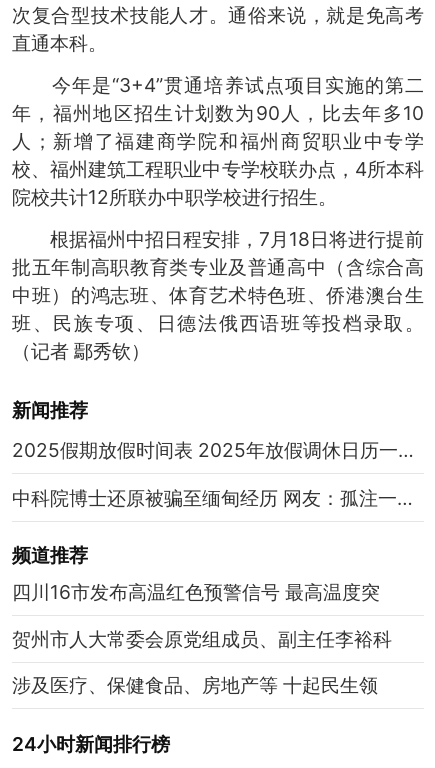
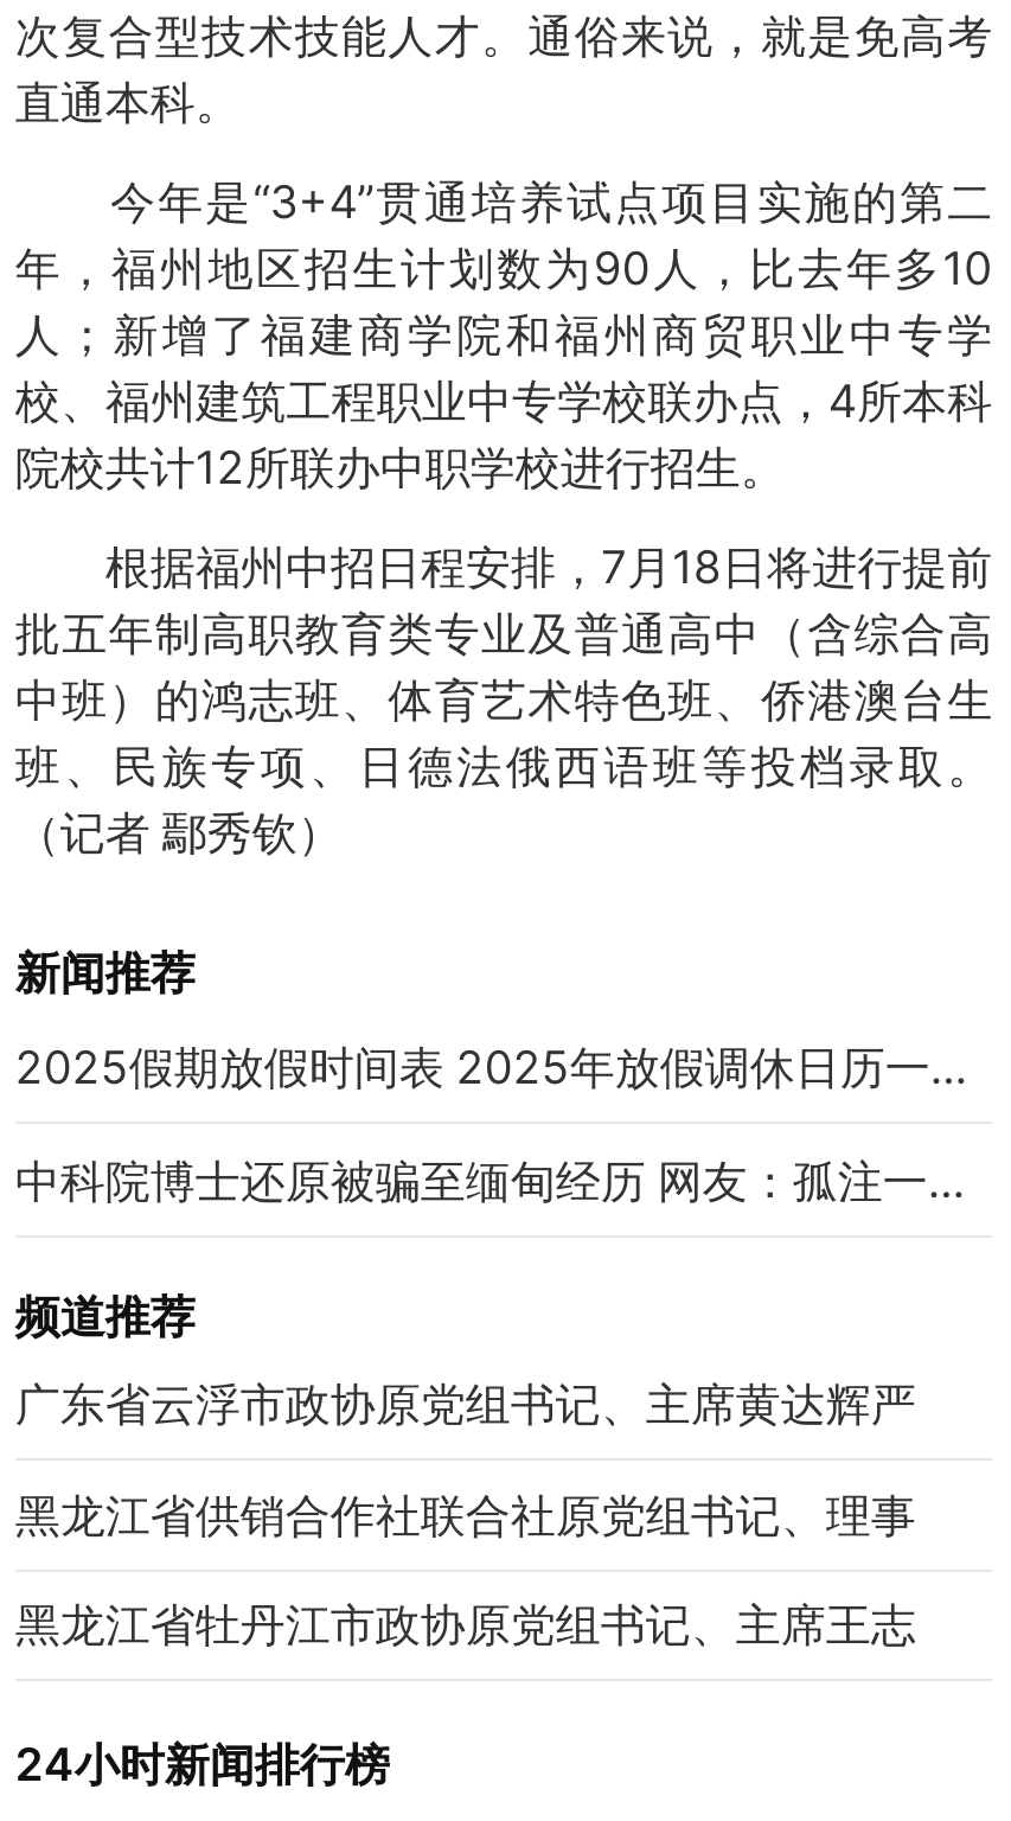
[12,580,380,604] 四川16市发布高温红色预警信号 最高温度突 -> [15,1374,916,1431] 广东省云浮市政协原党组书记、主席黄达辉严
[12,626,392,650] 贺州市人大常委会原党组成员、副主任李裕科 -> [15,1485,916,1542] 黑龙江省供销合作社联合社原党组书记、理事
[12,673,378,697] 涉及医疗、保健食品、房地产等 十起民生领 -> [15,1597,916,1654] 黑龙江省牡丹江市政协原党组书记、主席王志

